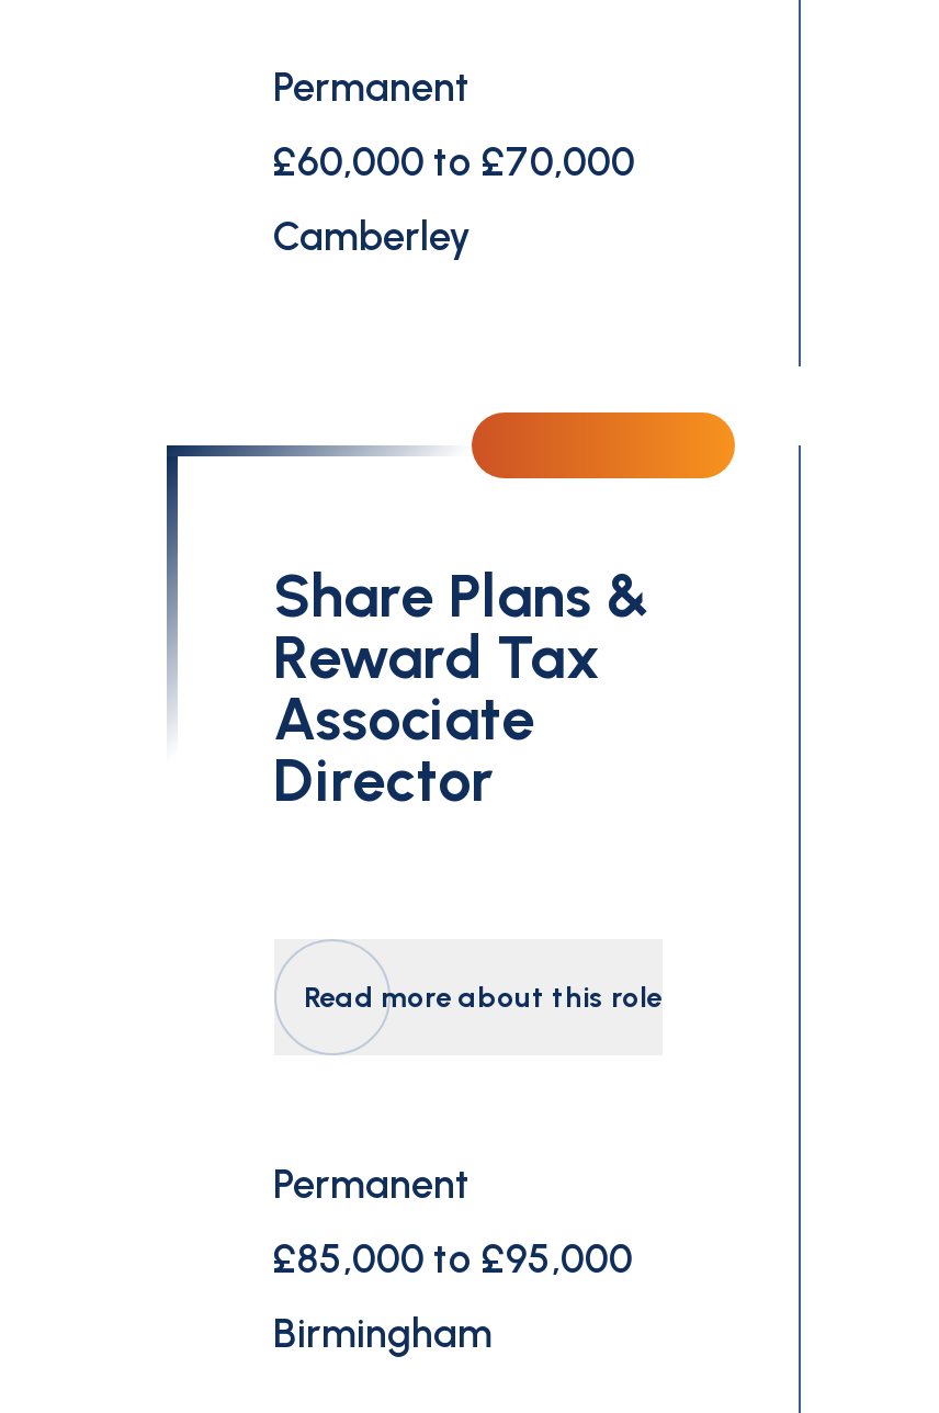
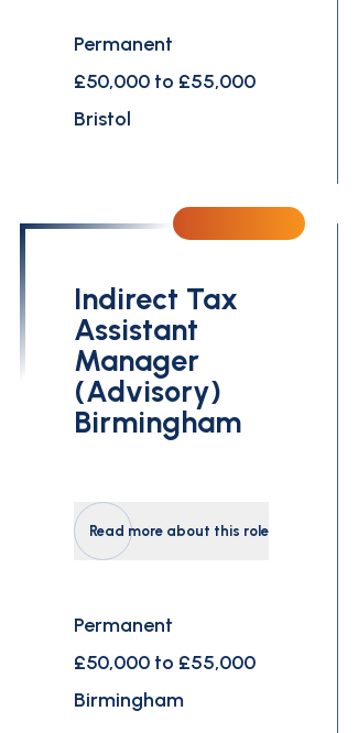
[273,137,635,186] £60,000 to £70,000 -> [73,69,255,93] £50,000 to £55,000
[273,212,471,260] Camberley -> [73,106,131,131] Bristol
[273,559,648,815] Share Plans & | Reward Tax | Associate | Director -> [73,280,241,440] Indirect Tax | Assistant | Manager | (Advisory) | Birmingham
[273,1236,633,1284] £85,000 to £95,000 -> [73,651,255,675] £50,000 to £55,000

